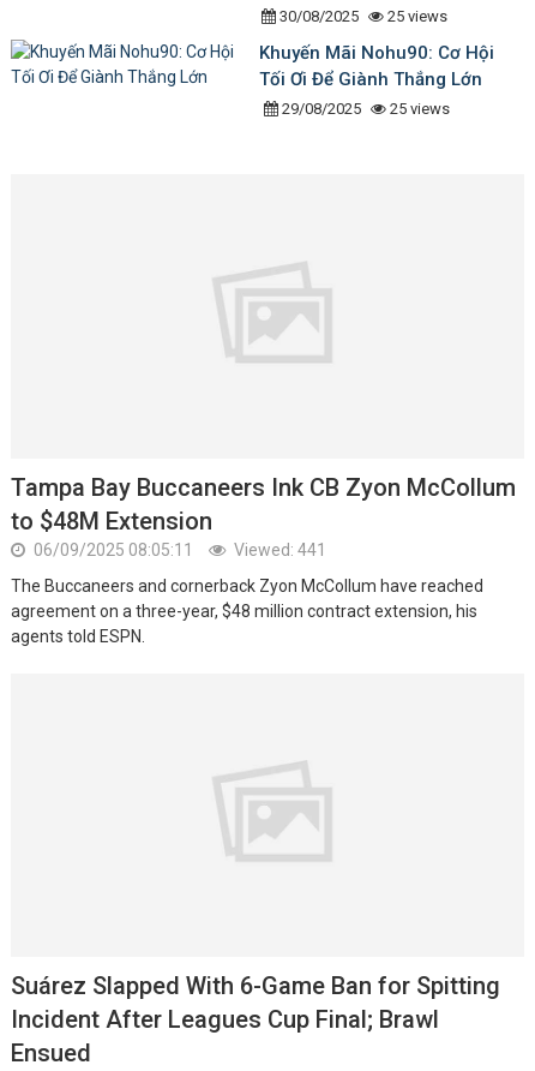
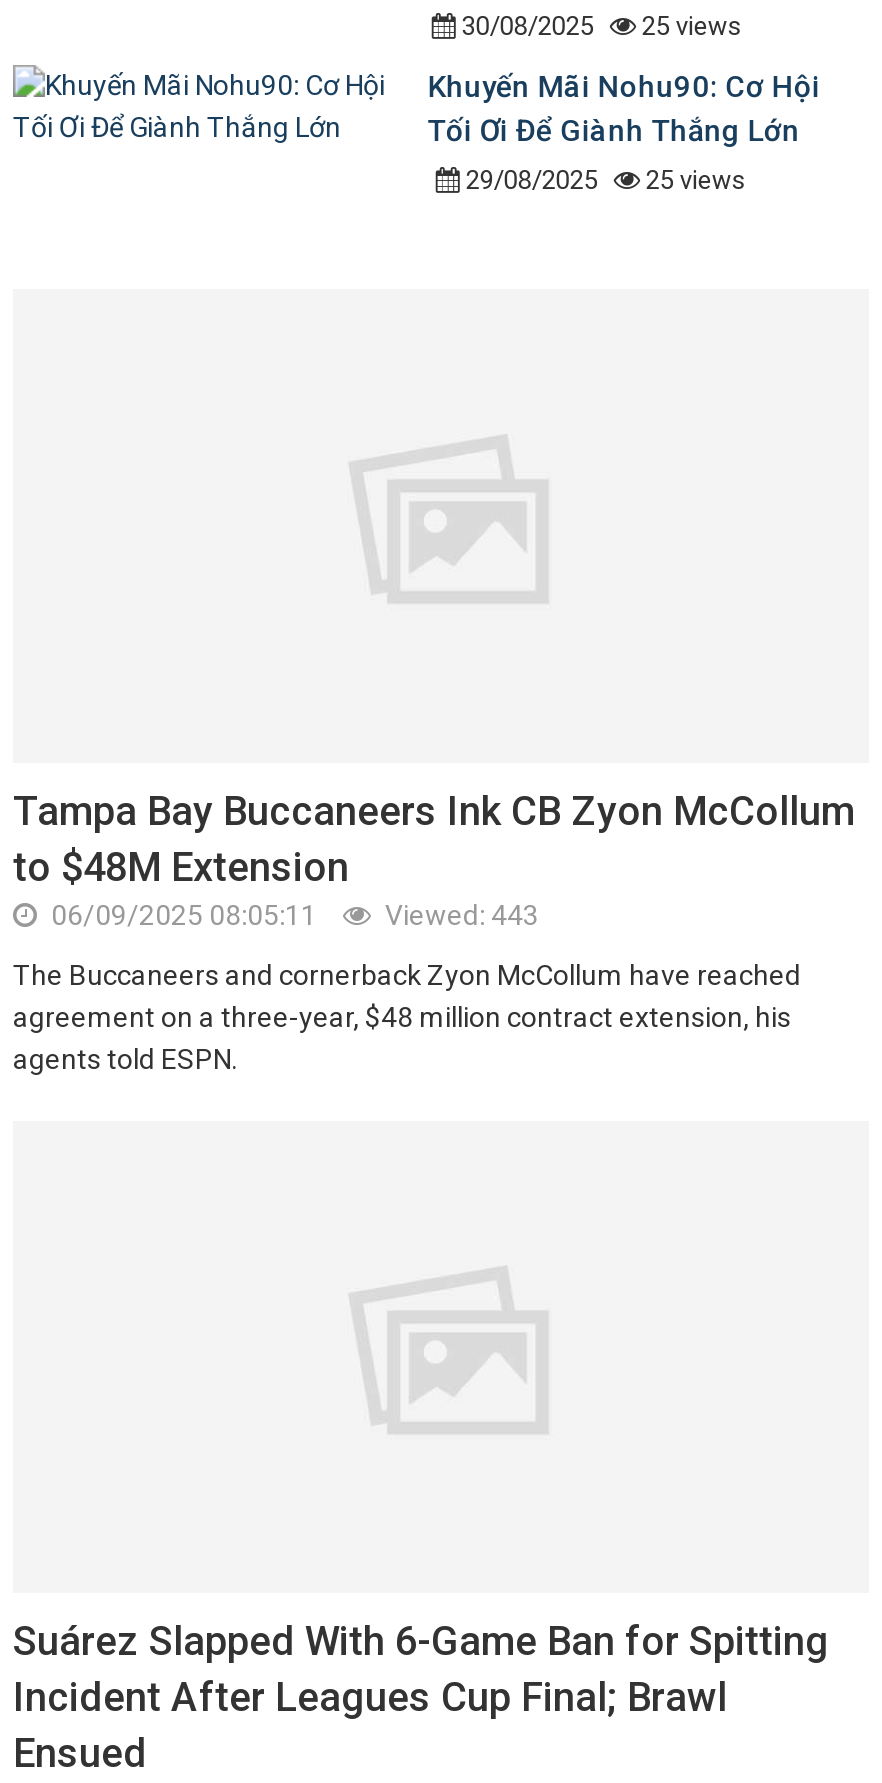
[30,540,326,559] 06/09/2025 08:05:11 Viewed: 441 -> [45,898,539,930] 06/09/2025 08:05:11 Viewed: 443

